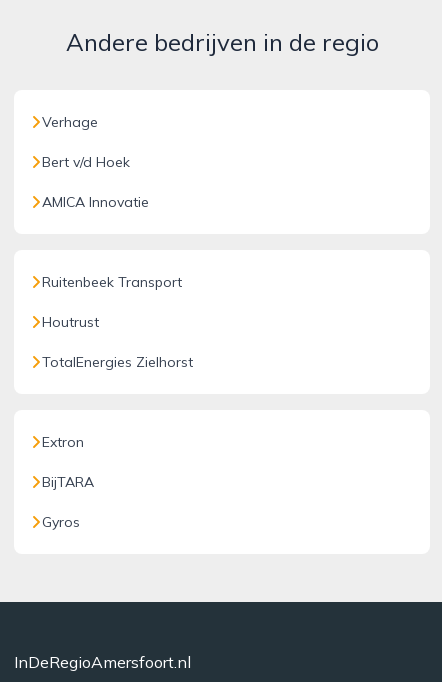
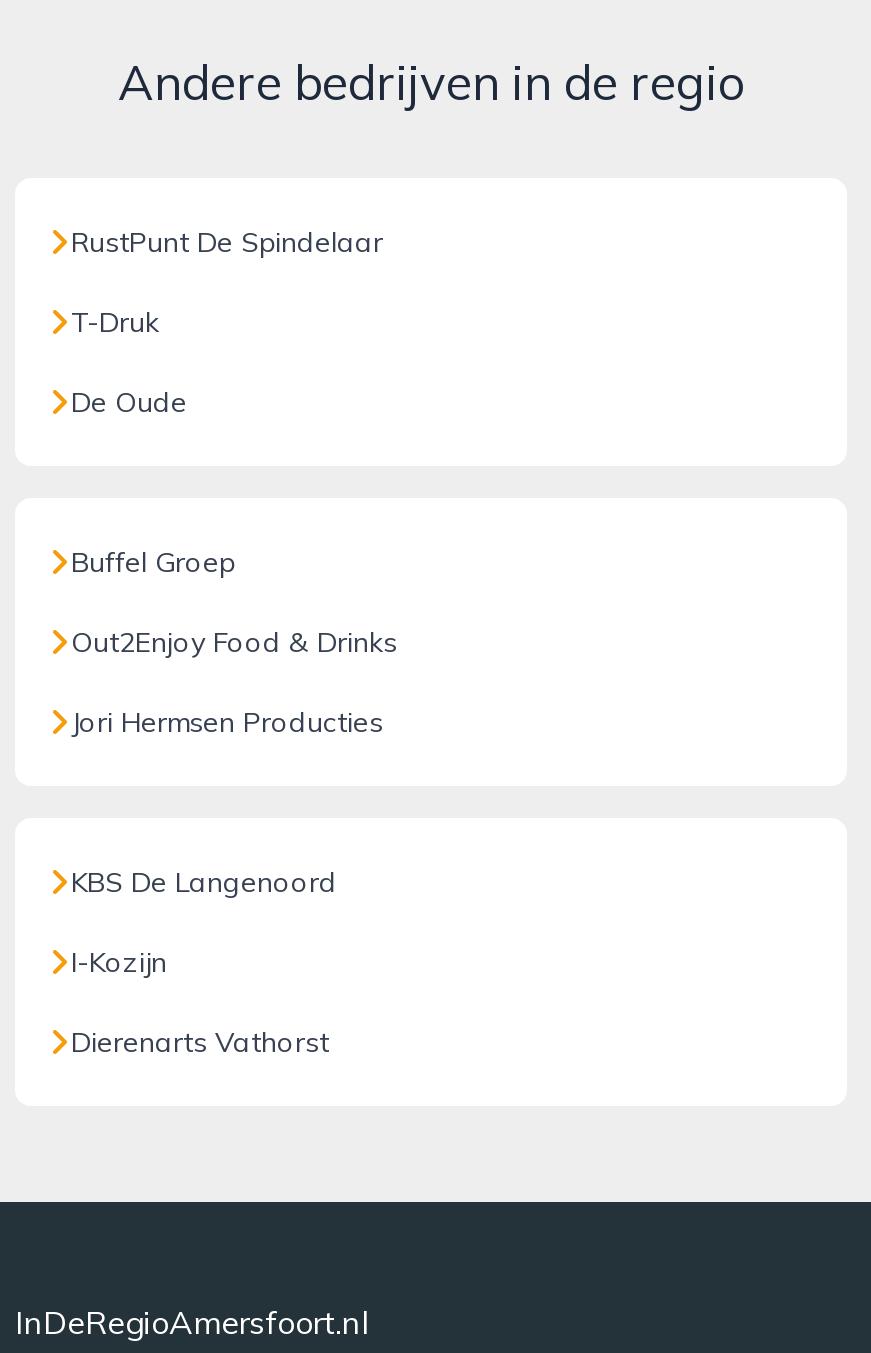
[42,113,98,131] Verhage -> [71,224,383,260] RustPunt De Spindelaar
[42,153,130,171] Bert v/d Hoek -> [71,304,159,340] T-Druk
[42,193,149,211] AMICA Innovatie -> [71,384,187,420] De Oude
[42,273,182,291] Ruitenbeek Transport -> [71,544,235,580] Buffel Groep
[42,313,99,331] Houtrust -> [71,624,397,660] Out2Enjoy Food & Drinks
[42,353,193,371] TotalEnergies Zielhorst -> [71,704,383,740] Jori Hermsen Producties
[42,433,84,451] Extron -> [71,864,337,900] KBS De Langenoord
[42,473,94,491] BijTARA -> [71,944,167,980] I-Kozijn
[42,513,80,531] Gyros -> [71,1024,329,1060] Dierenarts Vathorst

